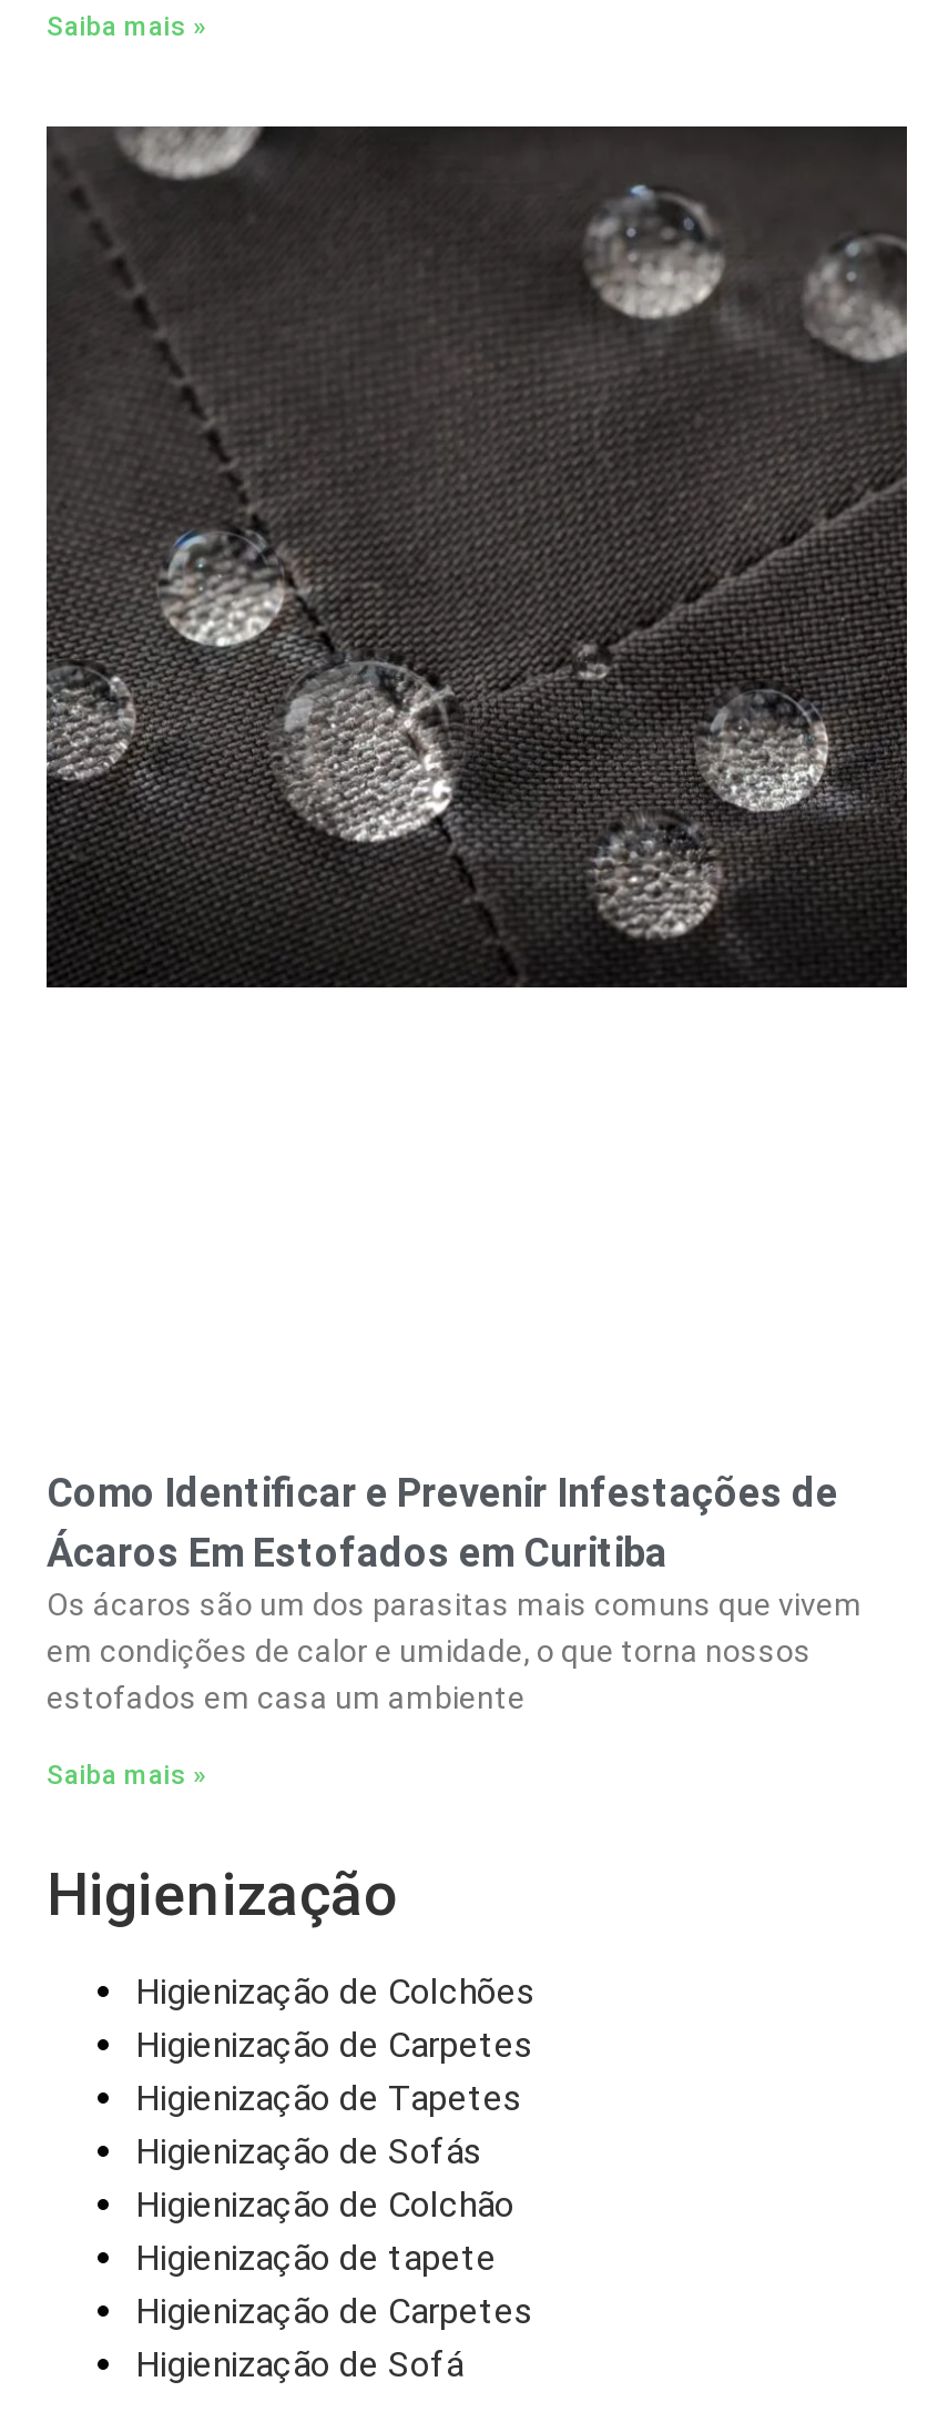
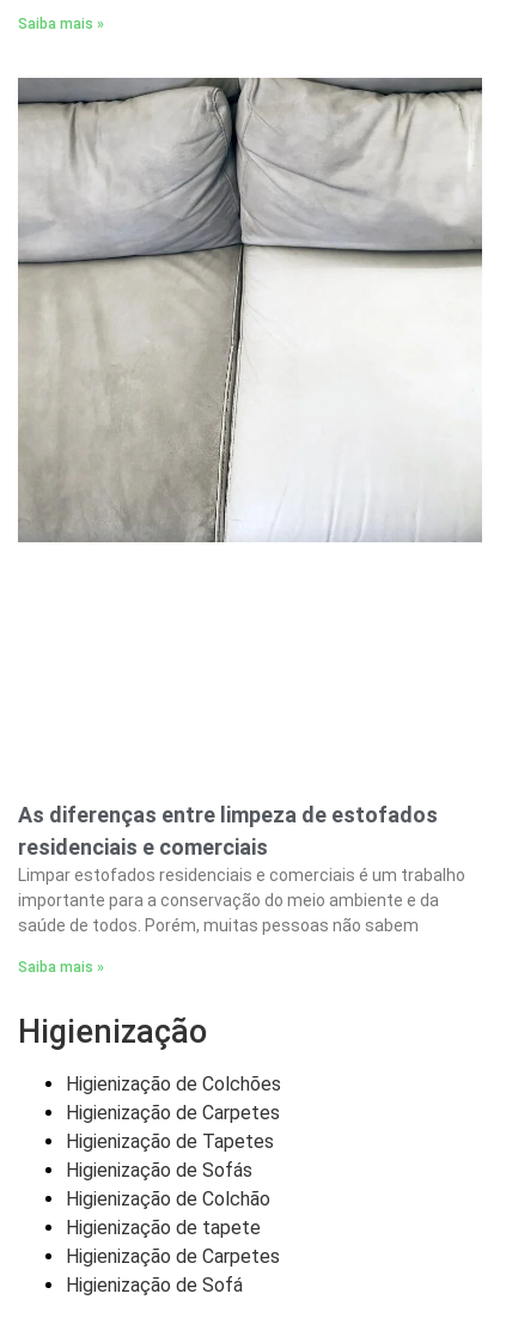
[44,124,909,990] [image] -> [17,77,483,543] [image]
[47,1470,863,1716] Como Identificar e Prevenir Infestações de | Ácaros Em Estofados em Curitiba | Os ácaros são um dos parasitas mais comuns que vivem | em condições de calor e umidade, o que torna nossos | estofados em casa um ambiente -> [18,803,465,935] As diferenças entre limpeza de estofados | residenciais e comerciais | Limpar estofados residenciais e comerciais é um trabalho | importante para a conservação do meio ambiente e da | saúde de todos. Porém, muitas pessoas não sabem

